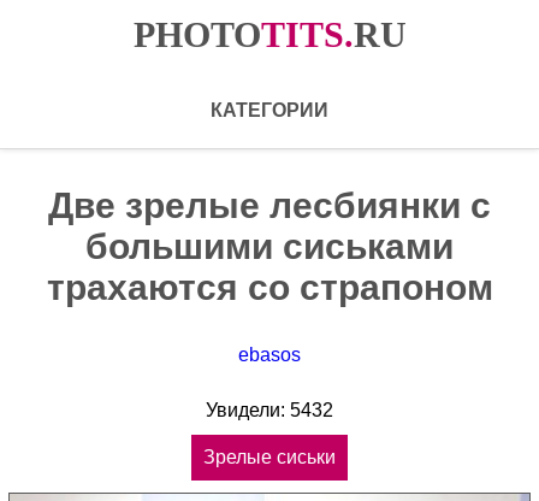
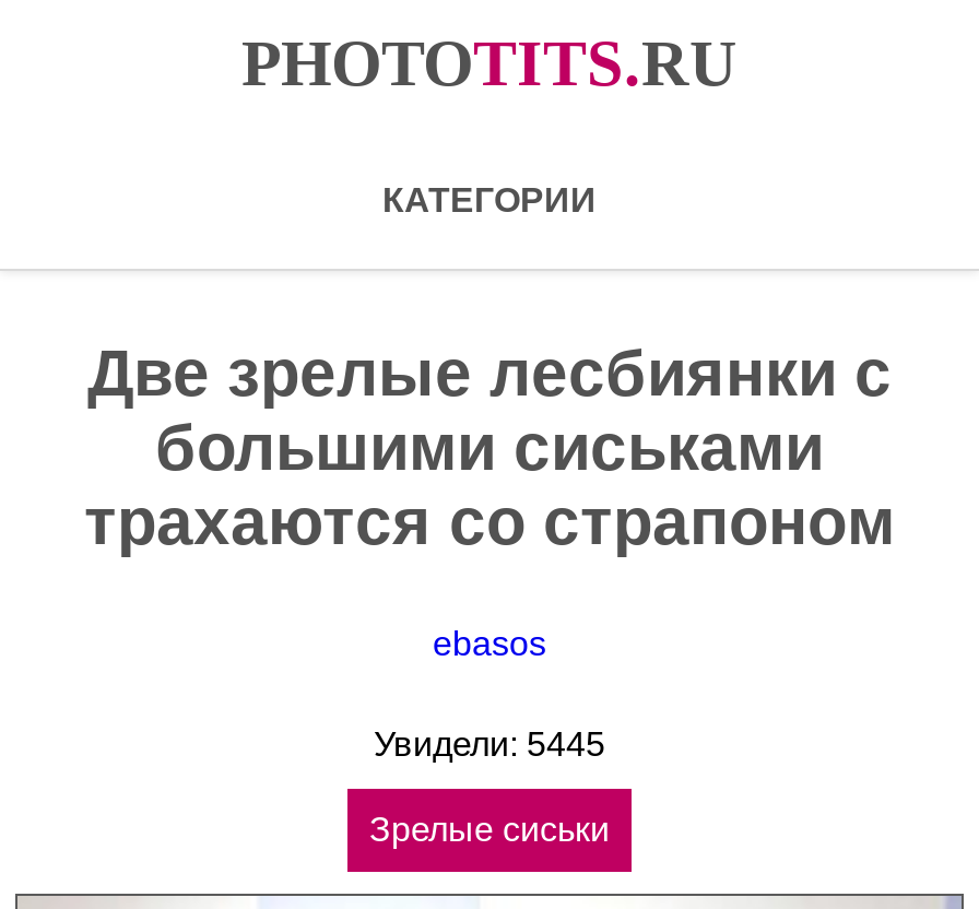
[206,400,333,420] Увидели: 5432 -> [374,725,605,763] Увидели: 5445

